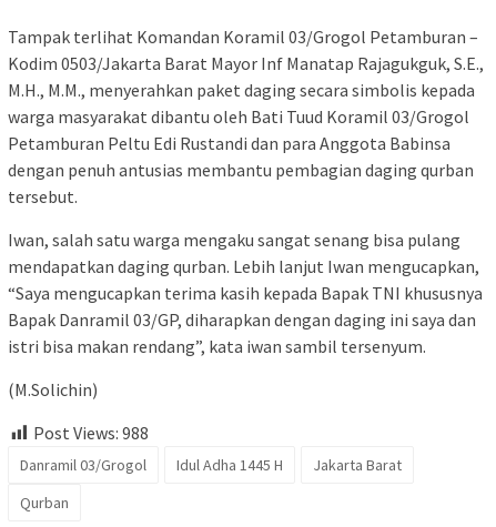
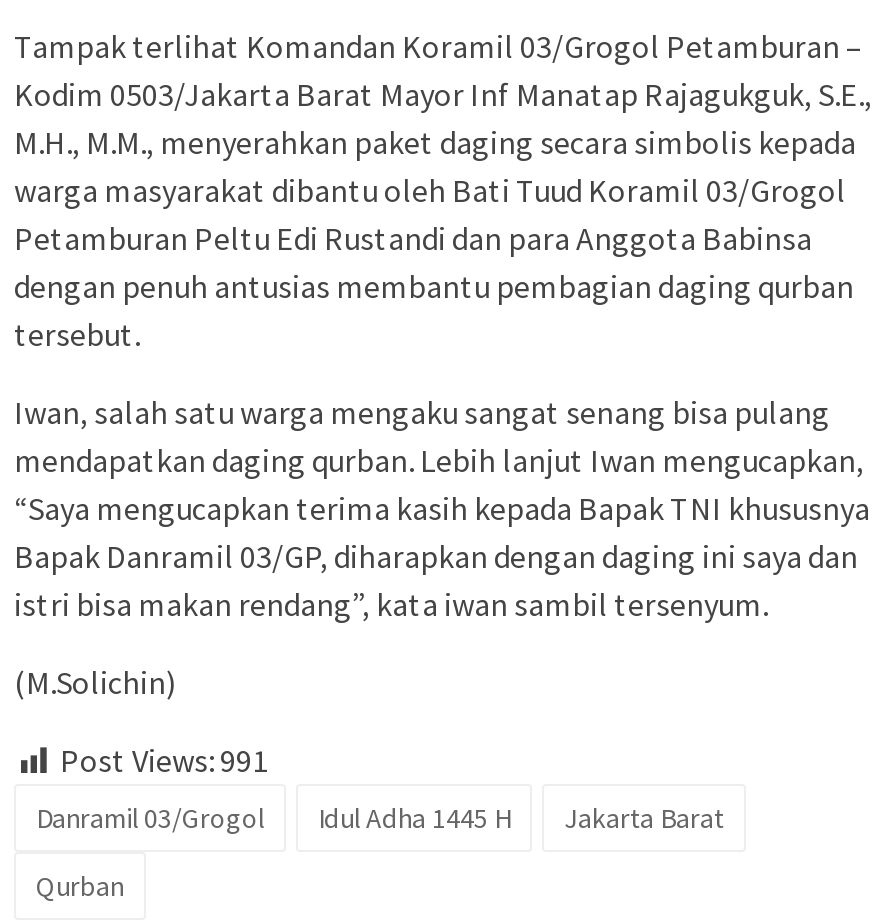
[33,422,149,444] Post Views: 988 -> [60,740,268,780] Post Views: 991

